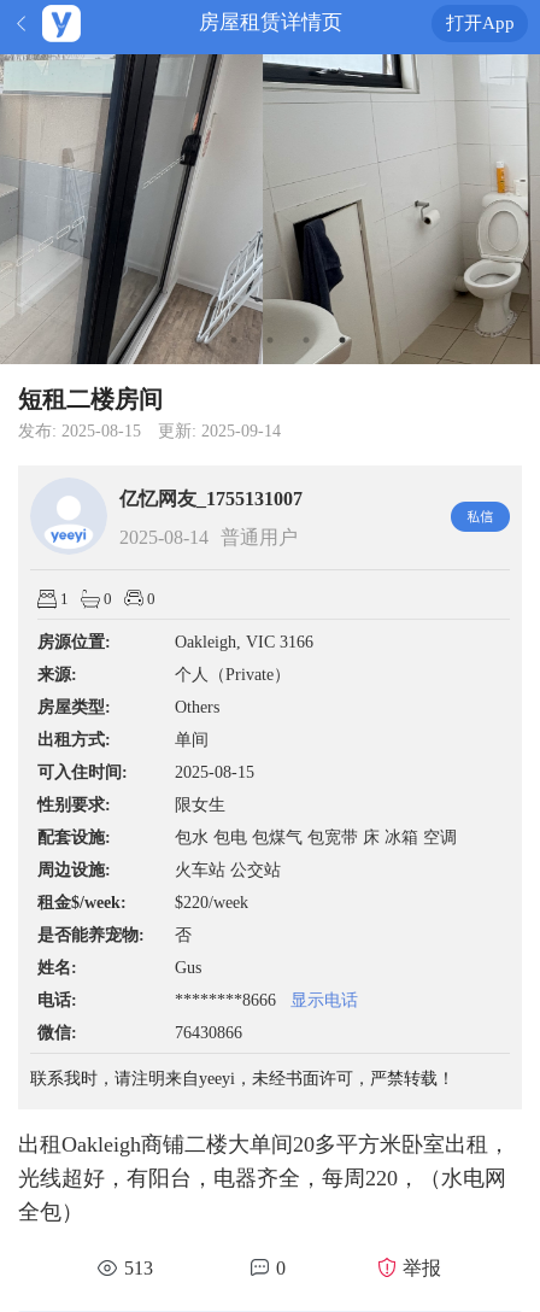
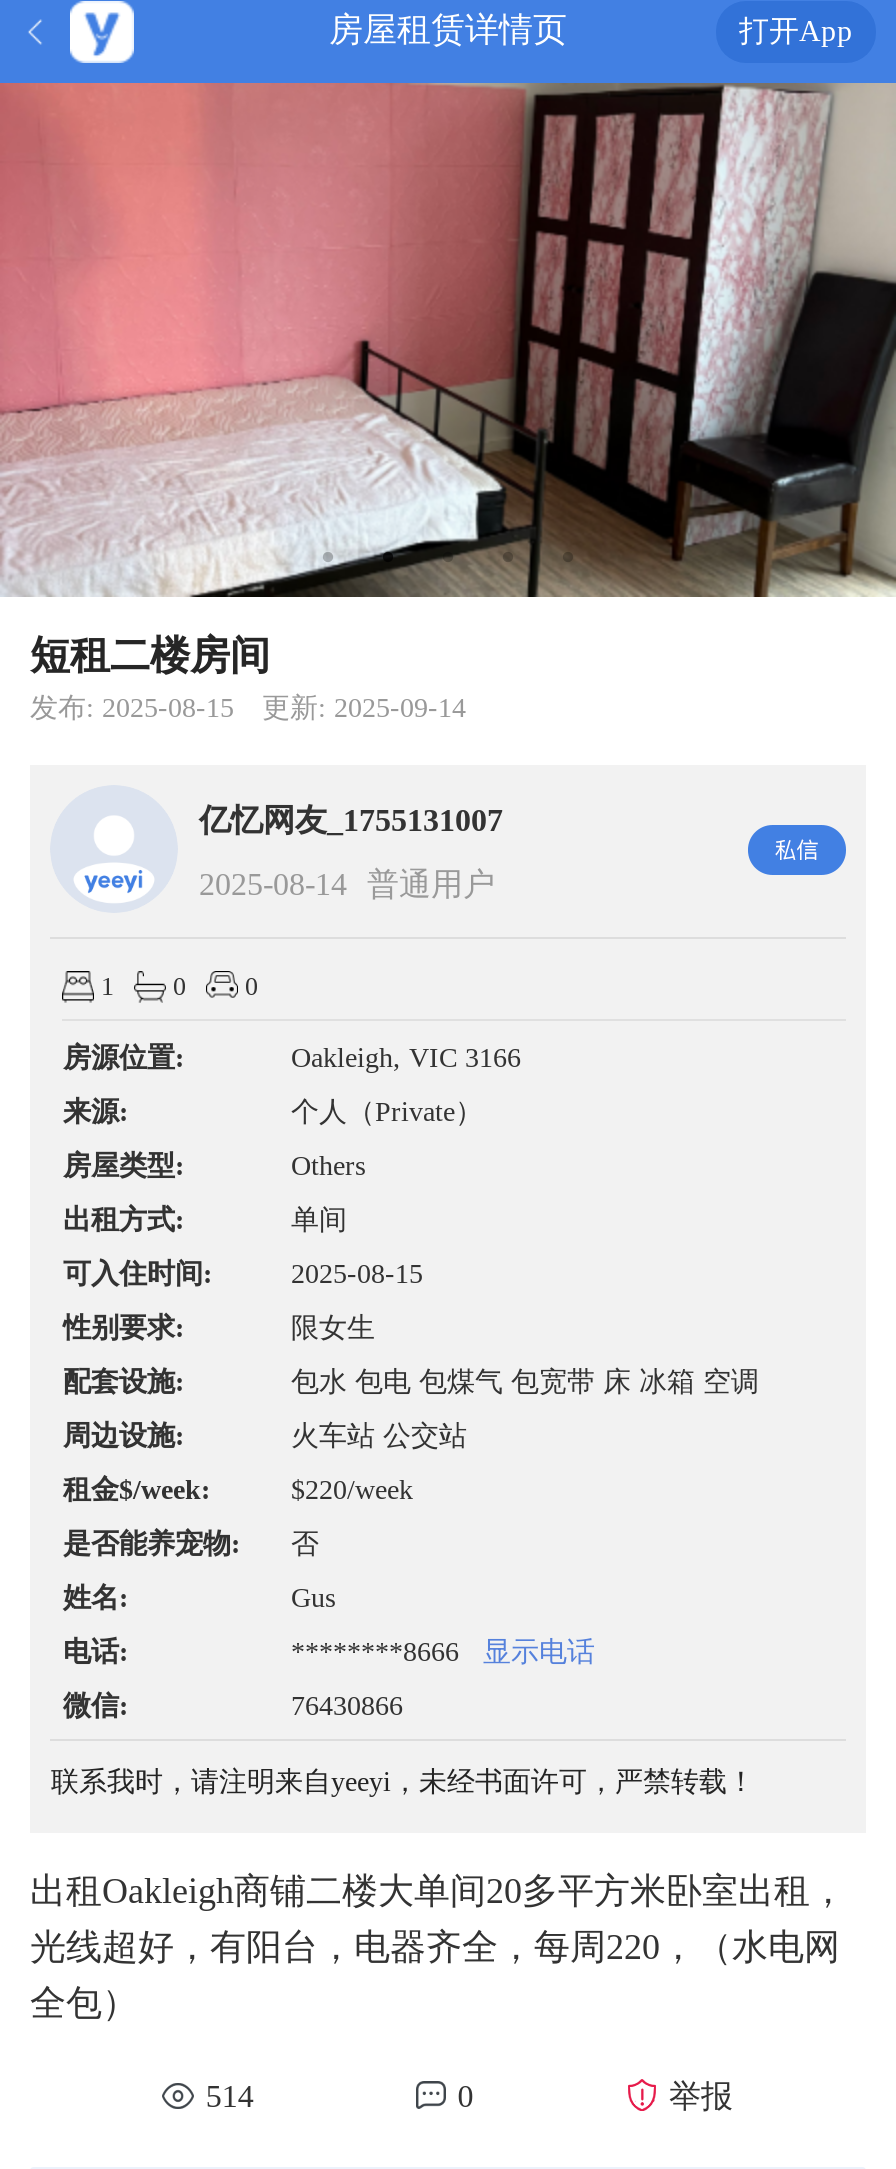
[4,53,536,365] [image] -> [6,81,890,597] [image]
[124,1258,153,1278] 513 -> [206,2079,254,2113] 514

